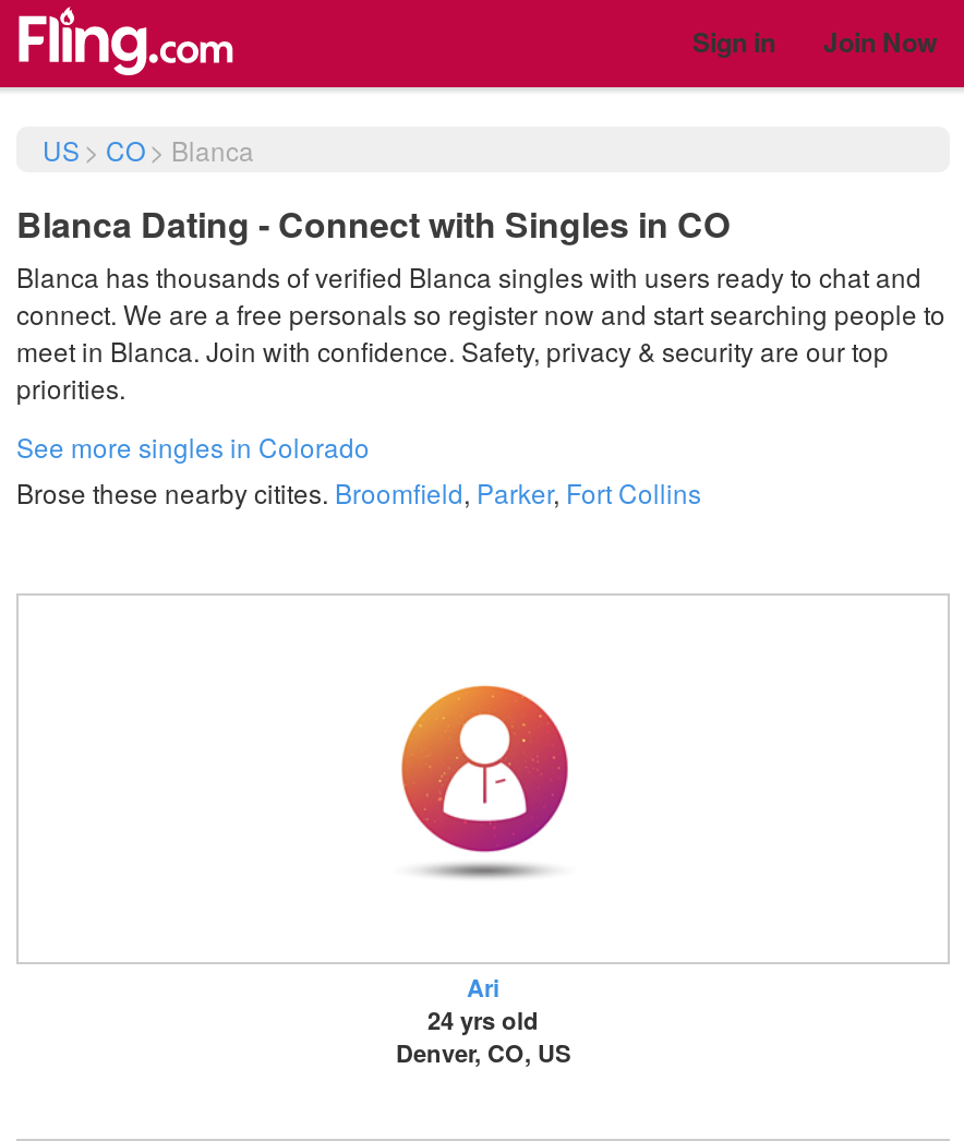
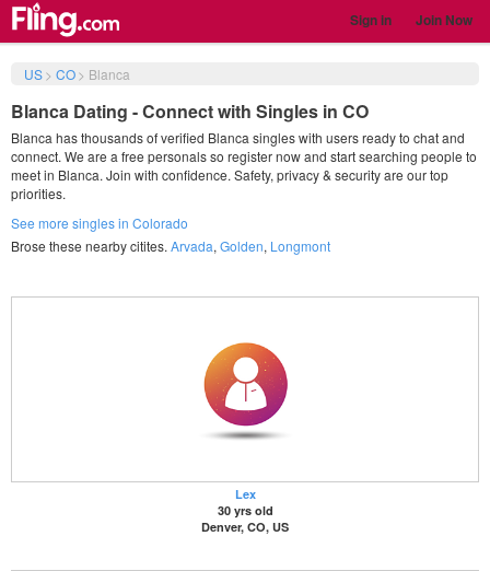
[16,473,701,511] Brose these nearby citites. Broomfield, Parker, Fort Collins -> [11,236,330,255] Brose these nearby citites. Arvada, Golden, Longmont
[427,971,539,1036] Ari | 24 yrs old -> [217,486,273,518] Lex | 30 yrs old

